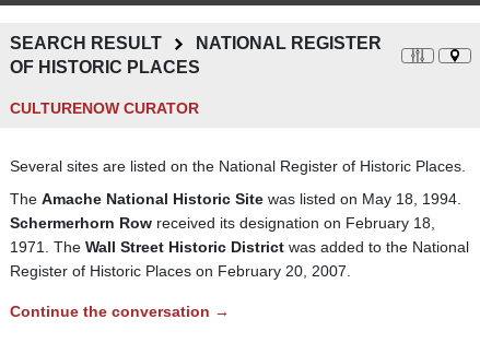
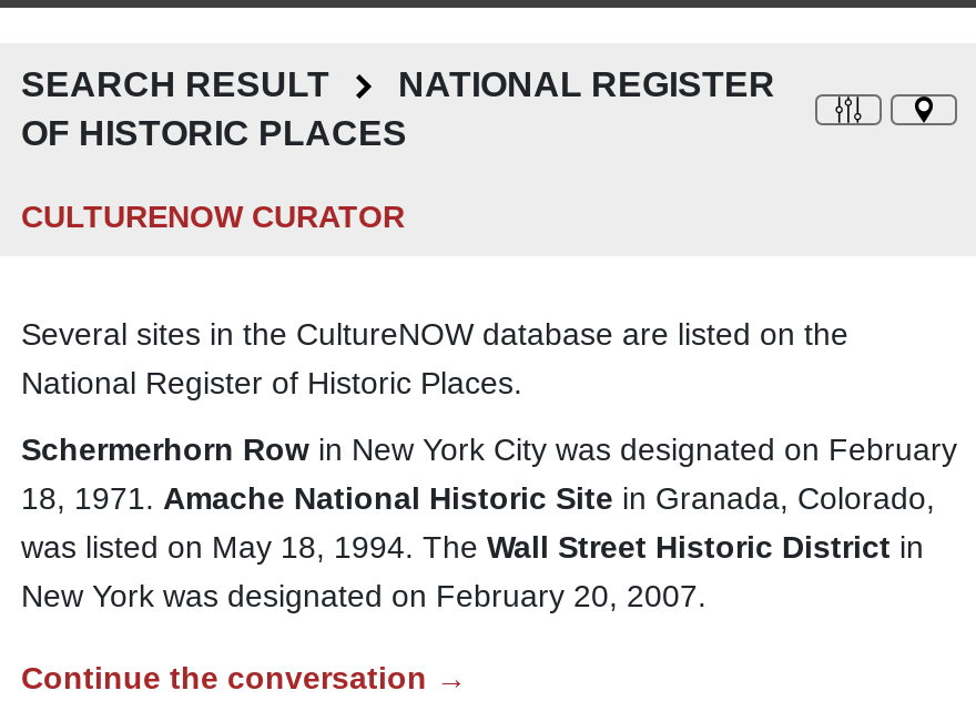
[10,157,466,175] Several sites are listed on the National Register of Historic Places. -> [21,316,848,400] Several sites in the CultureNOW database are listed on the | National Register of Historic Places.
[10,190,469,280] The Amache National Historic Site was listed on May 18, 1994. | Schermerhorn Row received its designation on February 18, | 1971. The Wall Street Historic District was added to the National | Register of Historic Places on February 20, 2007. -> [21,431,957,613] Schermerhorn Row in New York City was designated on February | 18, 1971. Amache National Historic Site in Granada, Colorado, | was listed on May 18, 1994. The Wall Street Historic District in | New York was designated on February 20, 2007.

